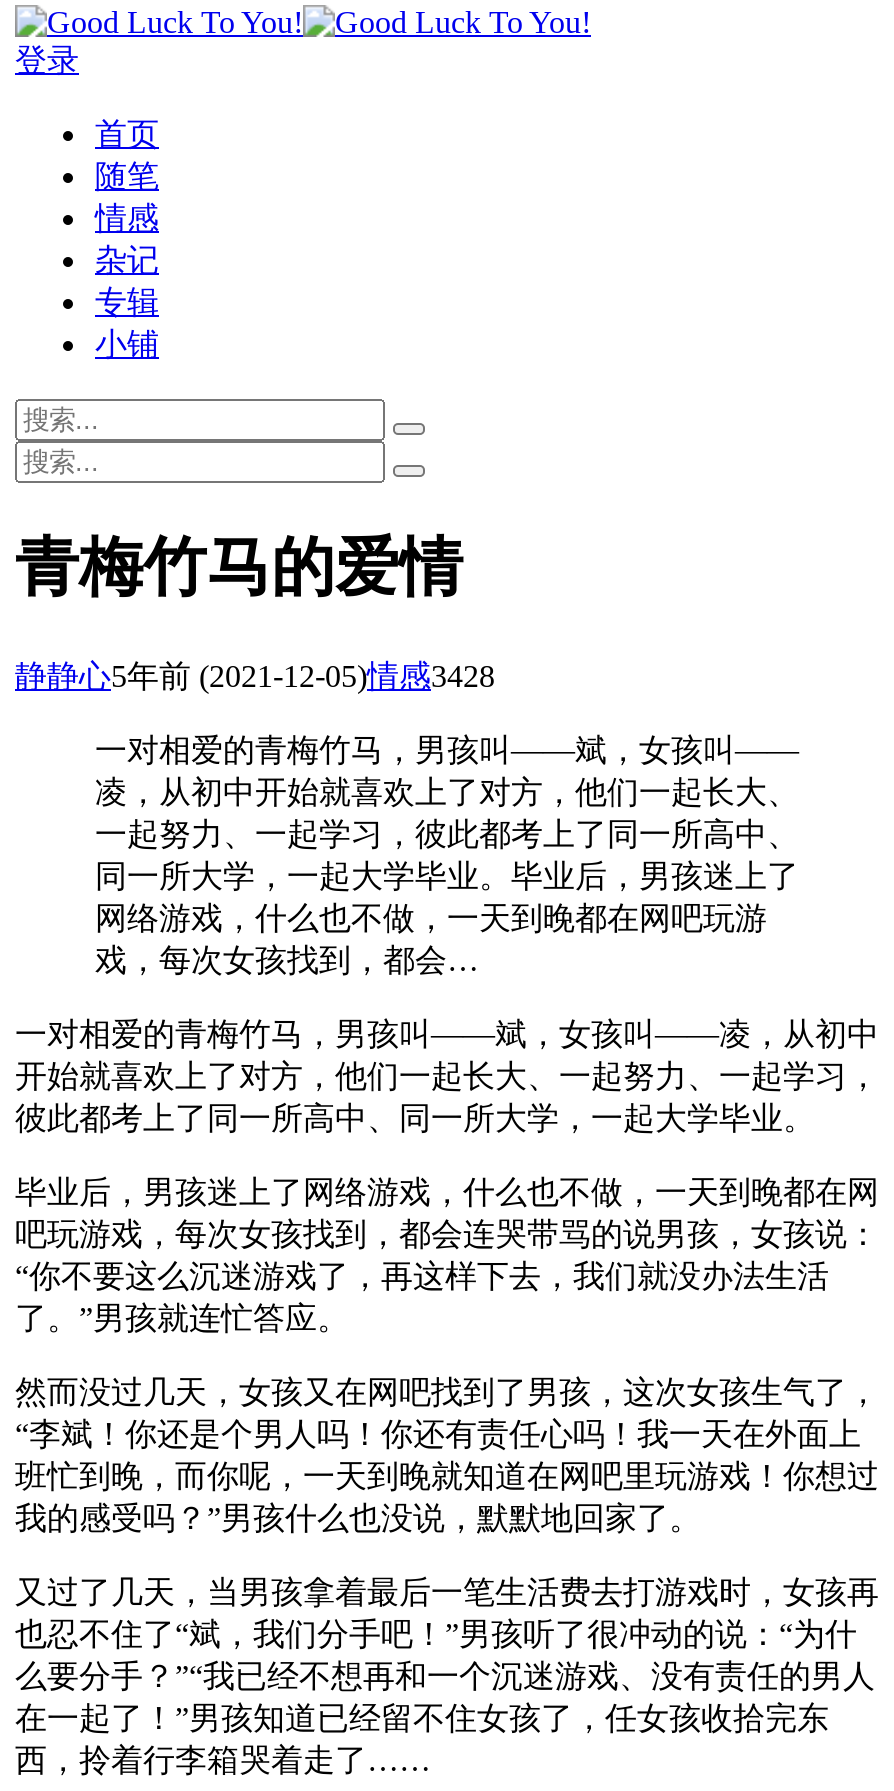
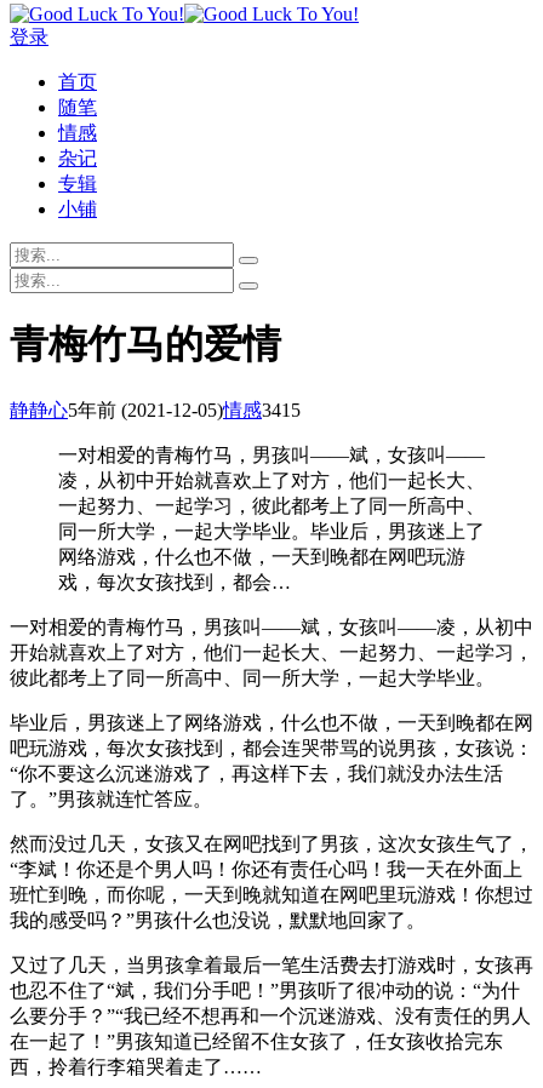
[15,659,495,693] 静静心5年前(2021-12-05)情感3428 -> [10,400,301,420] 静静心5年前(2021-12-05)情感3415

